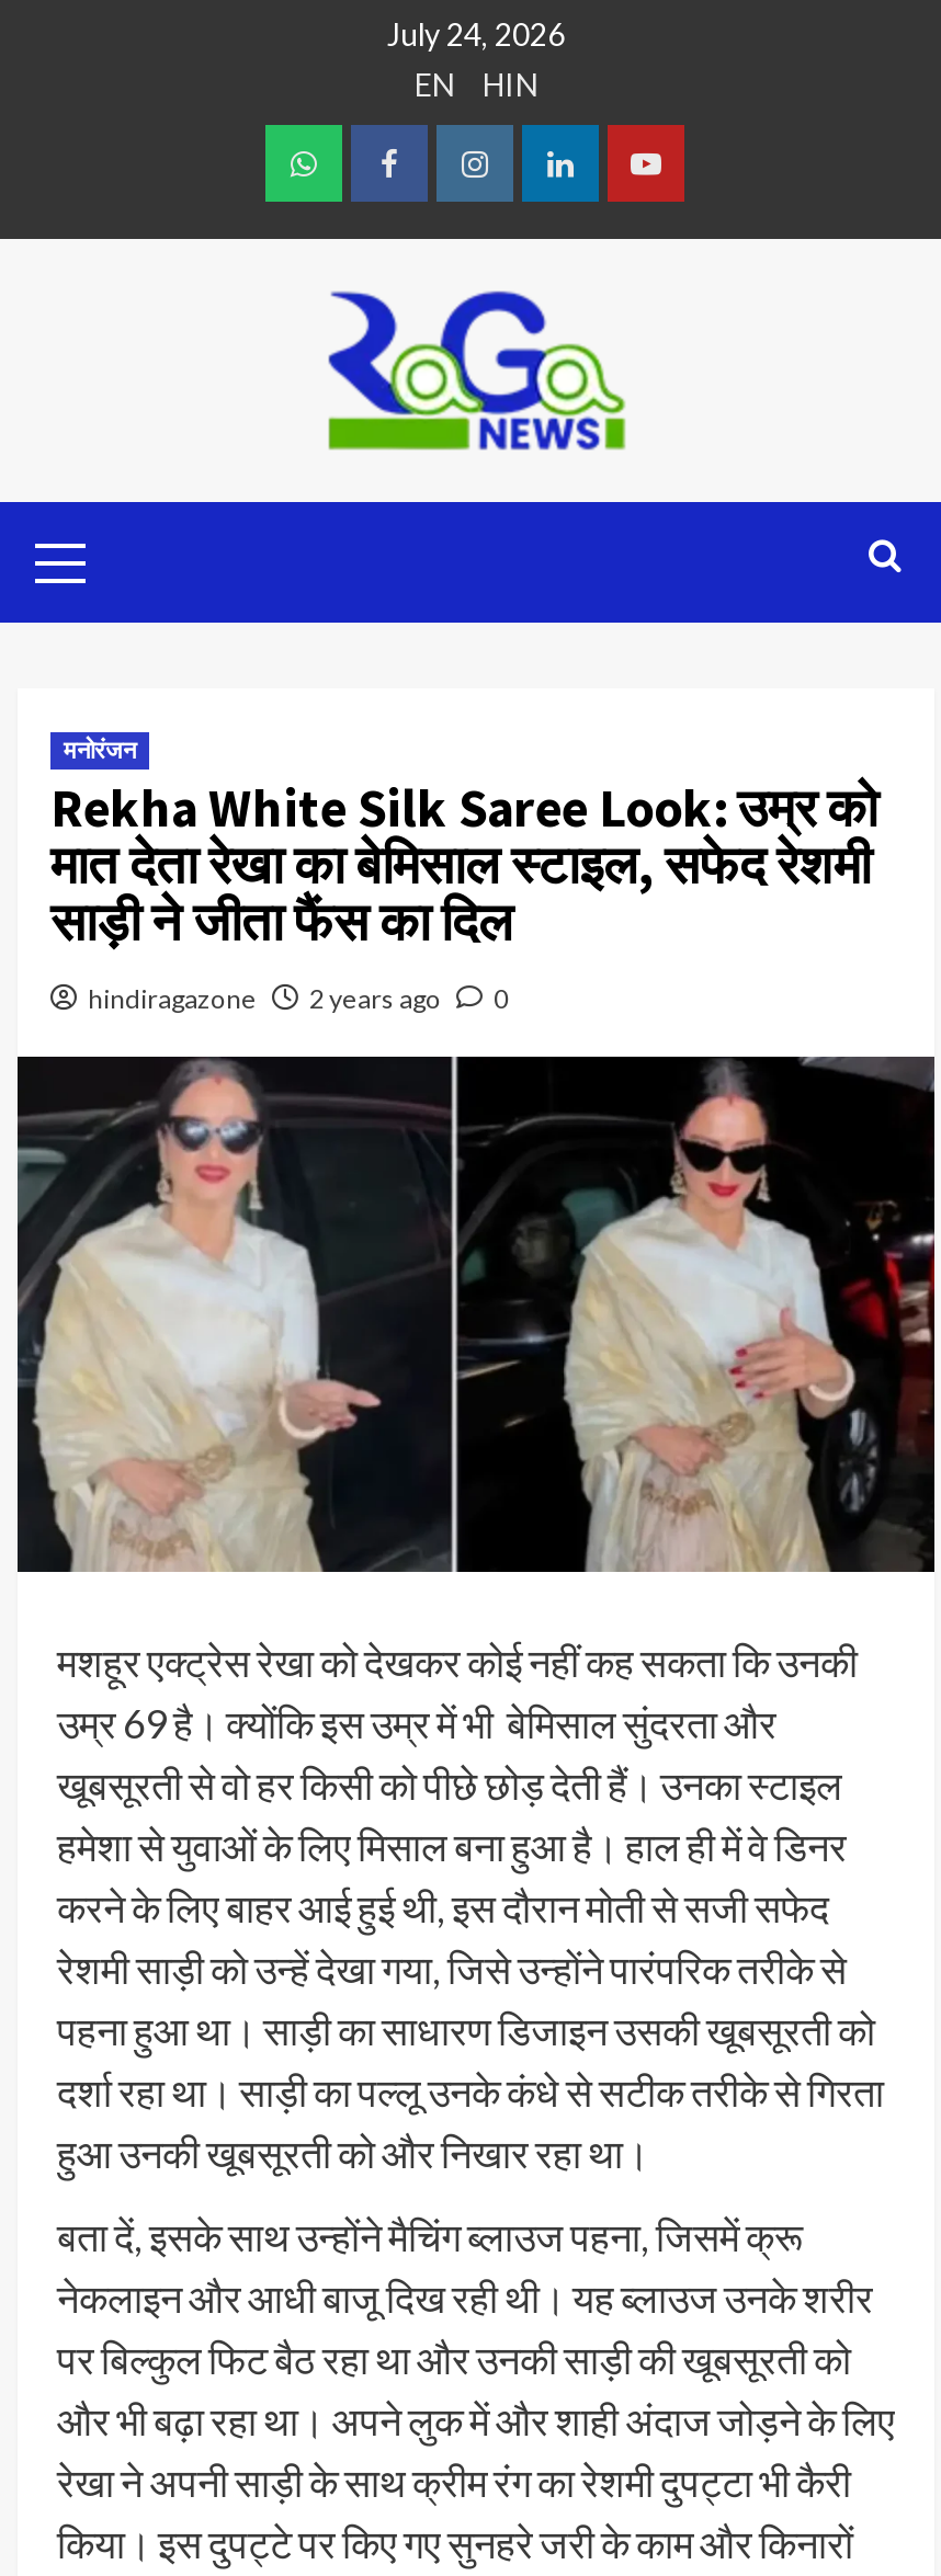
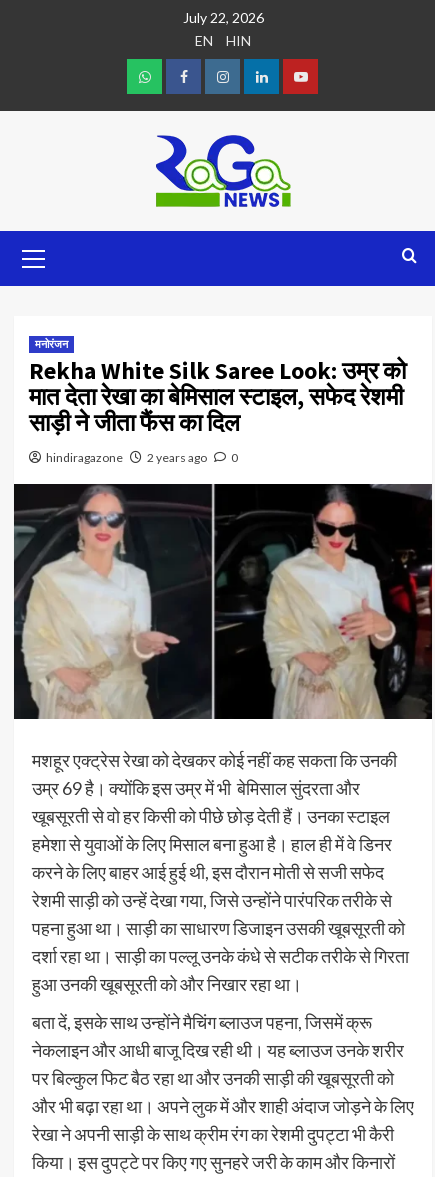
[387,15,565,53] July 24, 2026 -> [182,9,263,26] July 22, 2026

